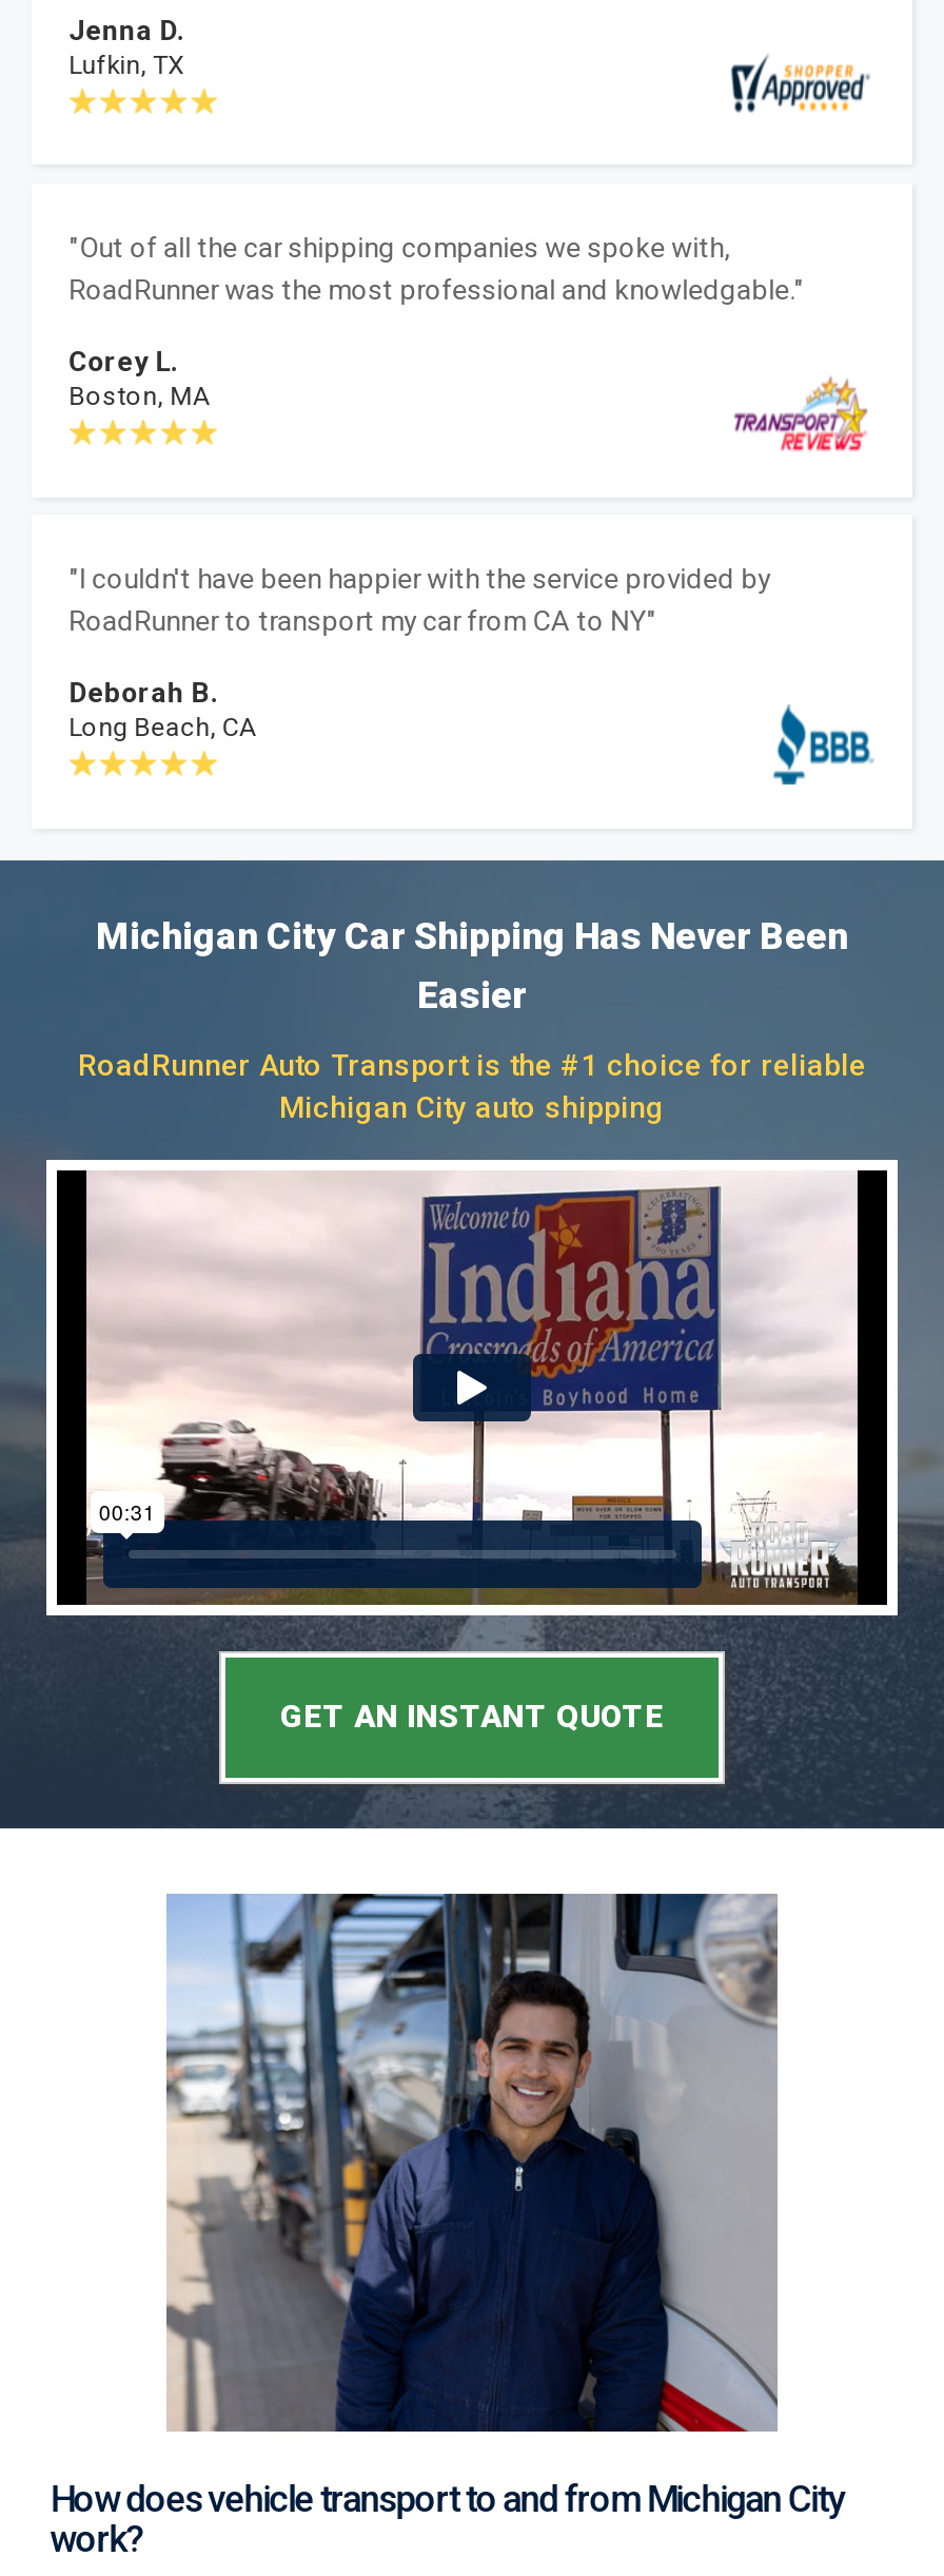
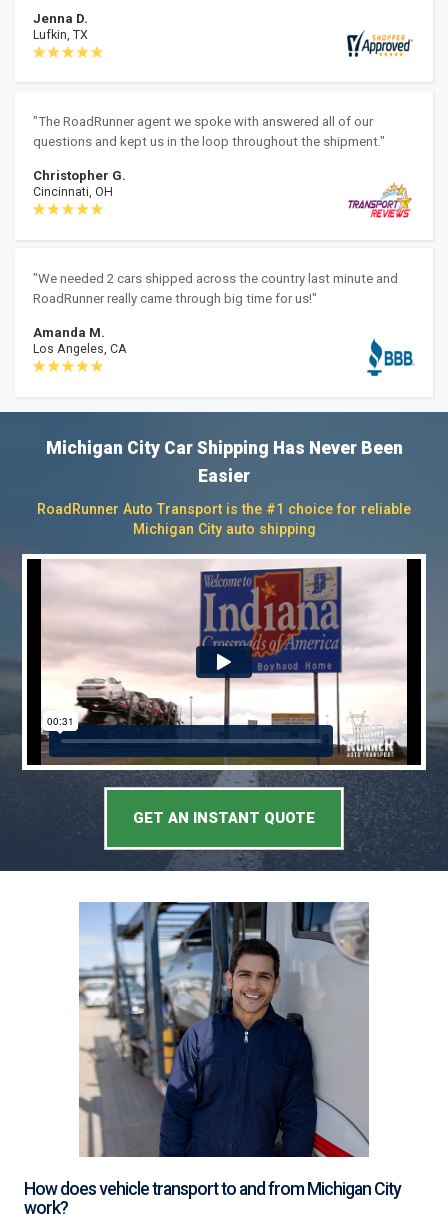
[69,232,804,306] "Out of all the car shipping companies we spoke with, | RoadRunner was the most professional and knowledgable." -> [33,114,385,149] "The RoadRunner agent we spoke with answered all of our | questions and kept us in the loop throughout the shipment."
[69,346,212,411] Corey L. | Boston, MA -> [33,168,126,199] Christopher G. | Cincinnati, OH
[69,564,770,638] "I couldn't have been happier with the service provided by | RoadRunner to transport my car from CA to NY" -> [33,271,398,306] "We needed 2 cars shipped across the country last minute and | RoadRunner really came through big time for us!"
[69,677,258,743] Deborah B. | Long Beach, CA -> [33,325,127,356] Amanda M. | Los Angeles, CA

